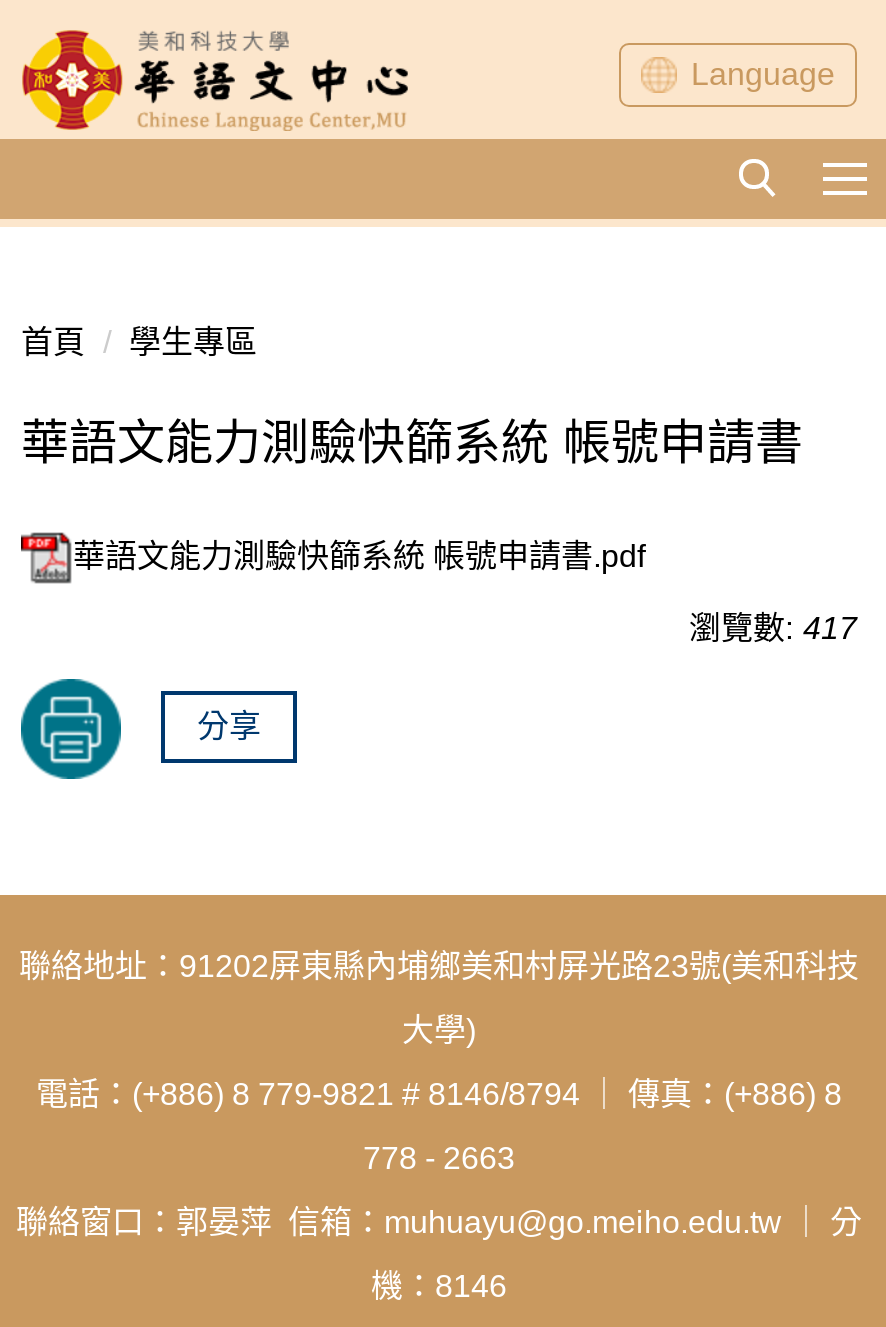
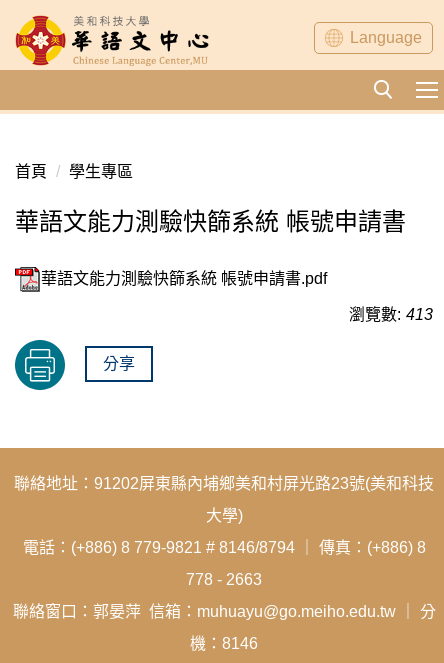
[689,611,857,645] 瀏覽數: 417 -> [349,306,433,323] 瀏覽數: 413

